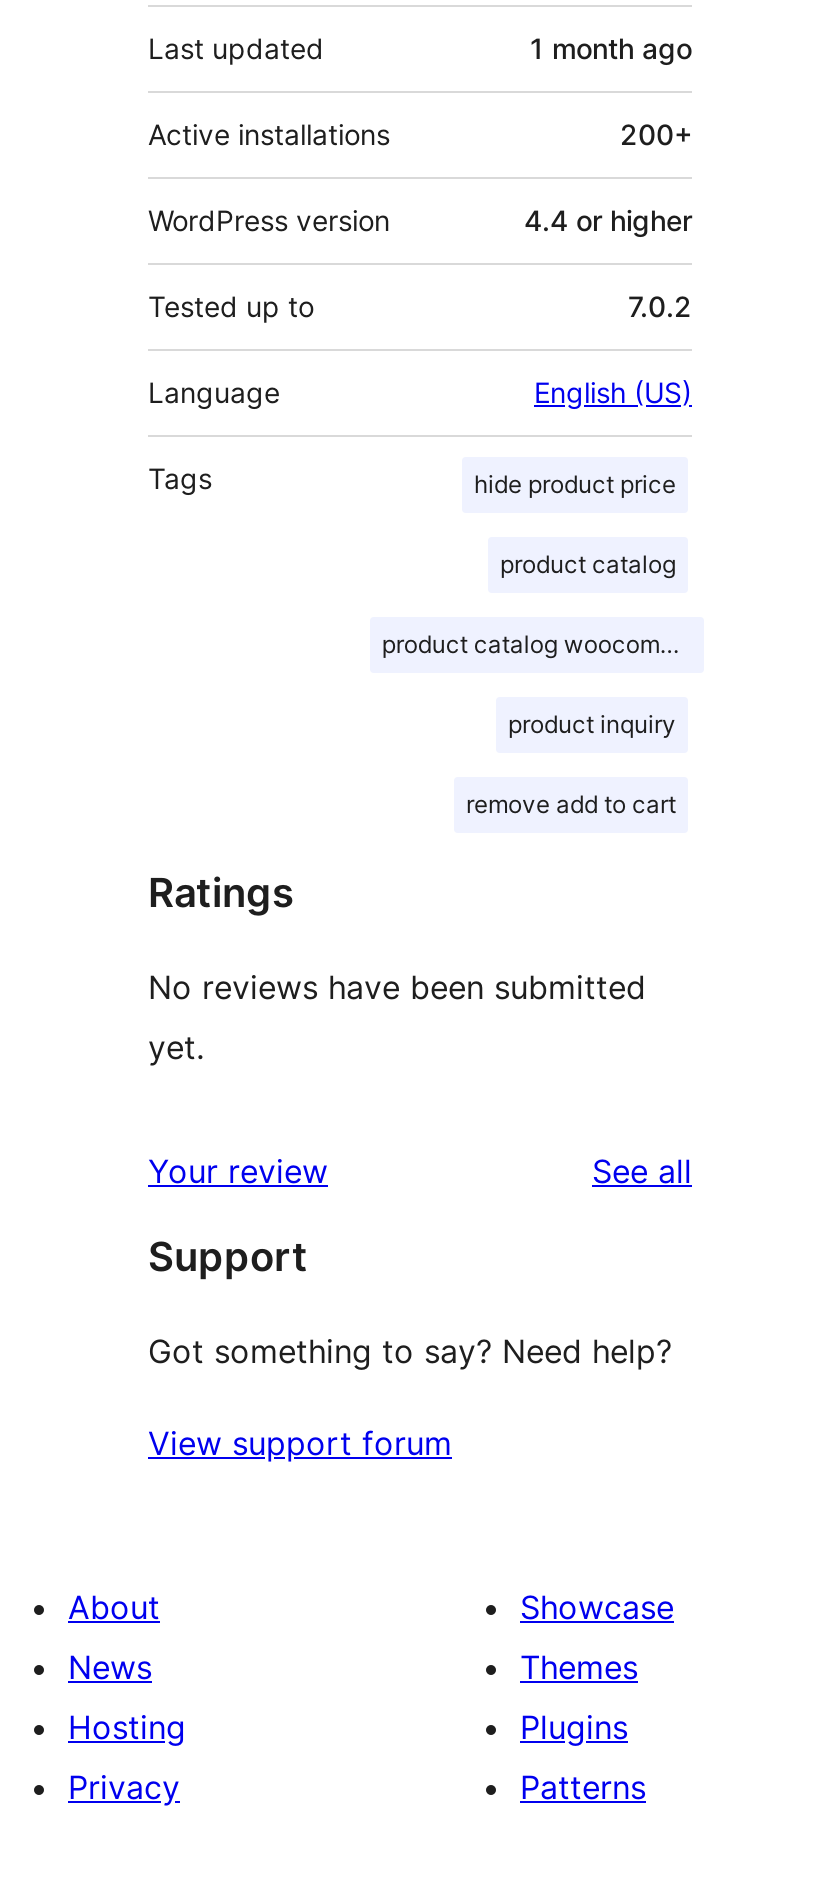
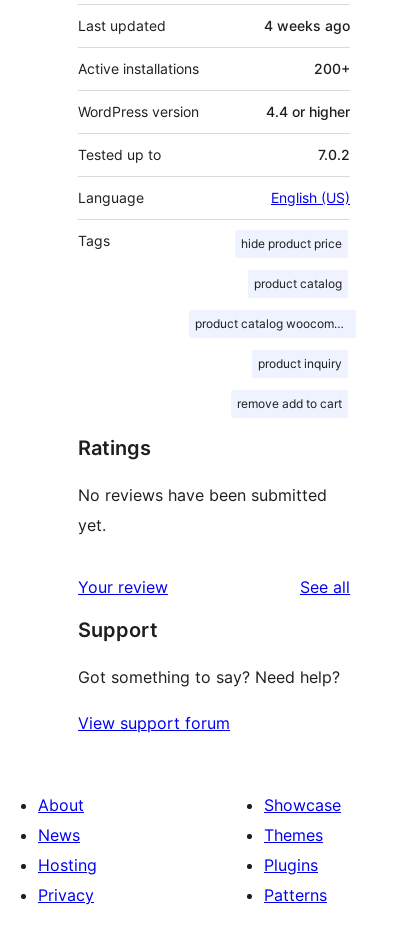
[530,30,692,64] 1 month ago -> [264,17,350,34] 4 weeks ago

